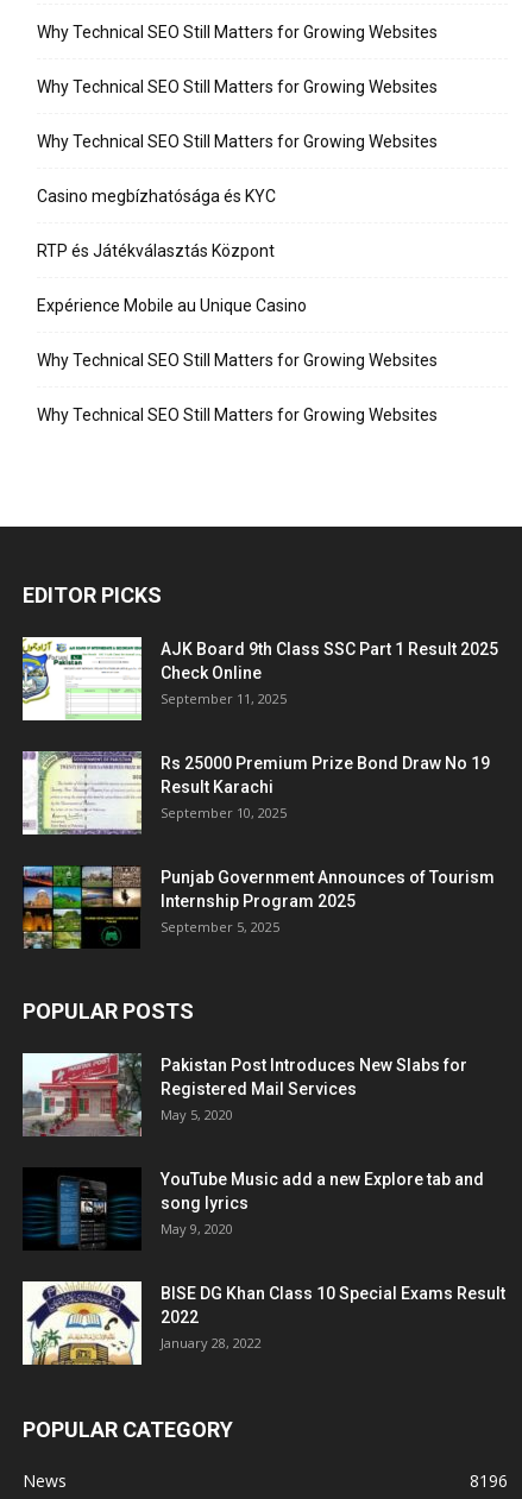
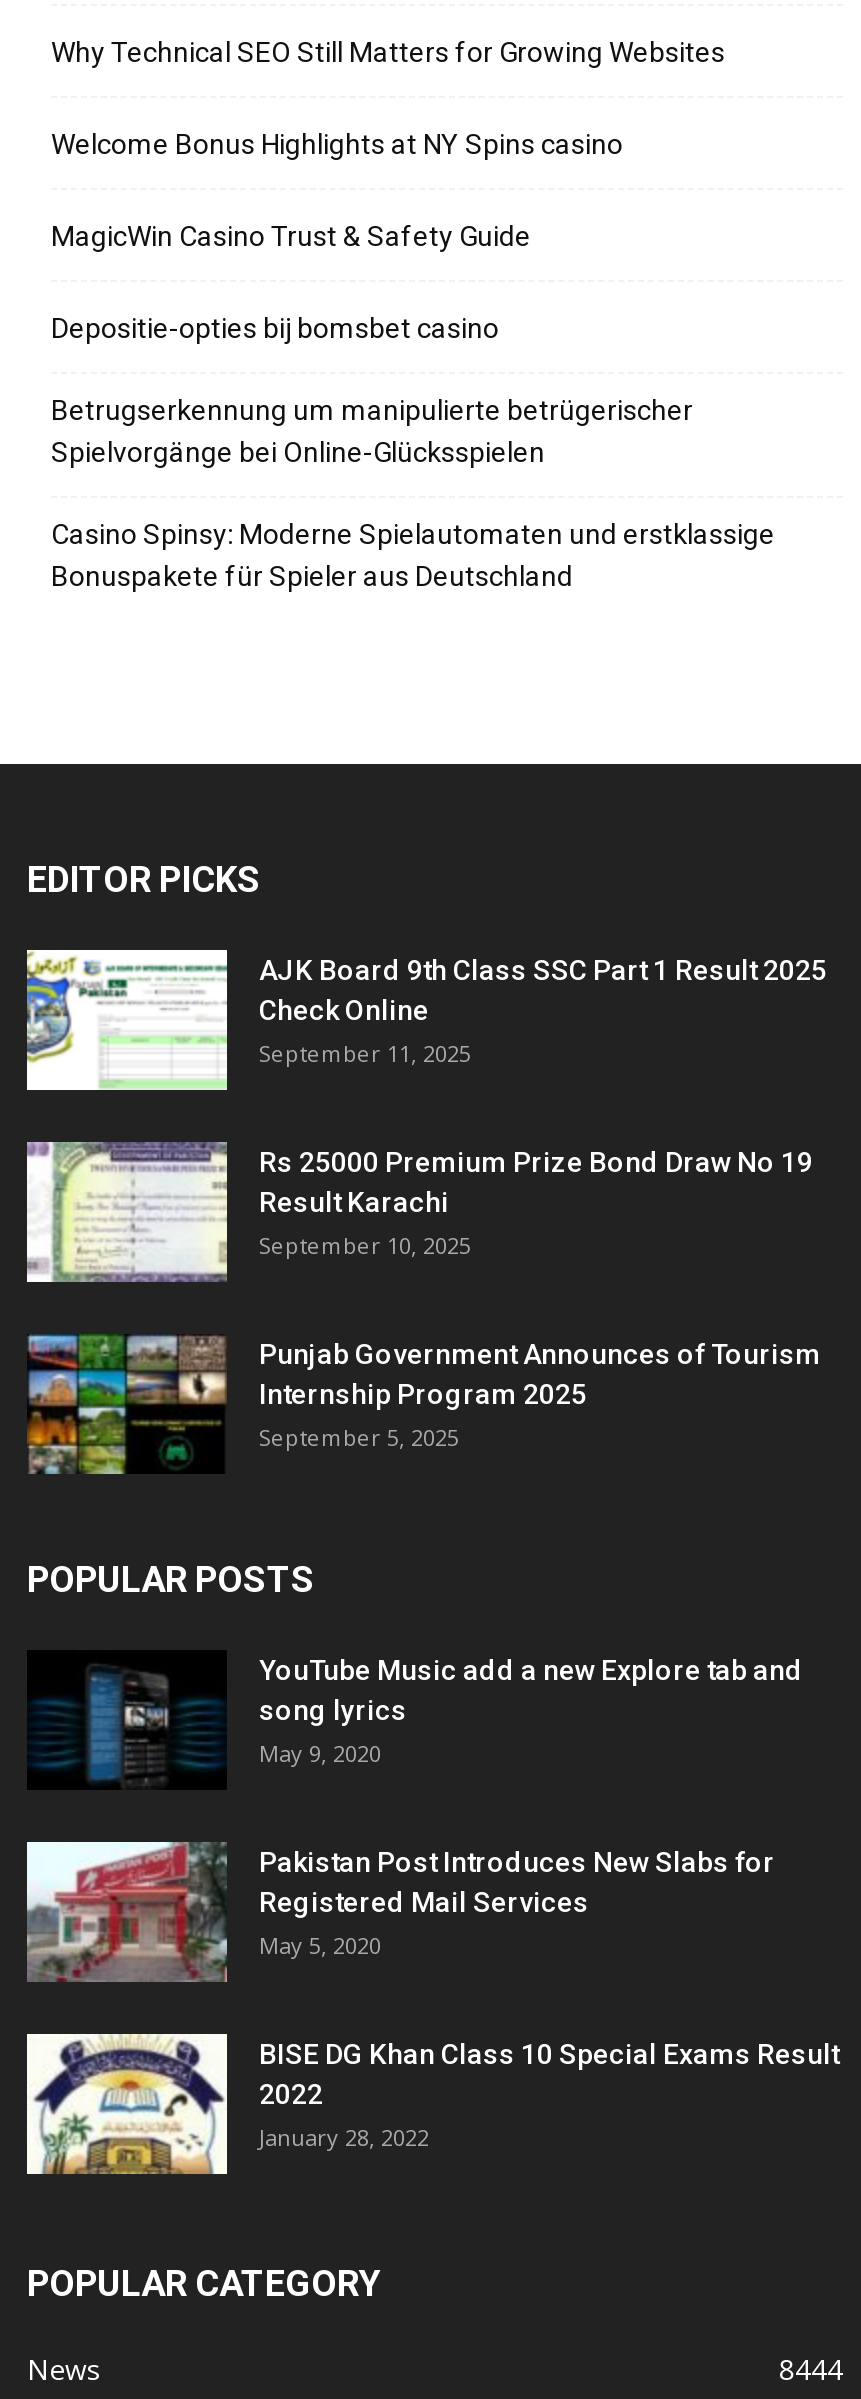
[37,77,438,424] Why Technical SEO Still Matters for Growing Websites | Why Technical SEO Still Matters for Growing Websites | Casino megbízhatósága és KYC | RTP és Játékválasztás Központ | Expérience Mobile au Unique Casino | Why Technical SEO Still Matters for Growing Websites | Why Technical SEO Still Matters for Growing Websites -> [51,127,775,591] Welcome Bonus Highlights at NY Spins casino | MagicWin Casino Trust & Safety Guide | Depositie-opties bij bomsbet casino | Betrugserkennung um manipulierte betrügerischer | Spielvorgänge bei Online-Glücksspielen | Casino Spinsy: Moderne Spielautomaten und erstklassige | Bonuspakete für Spieler aus Deutschland
moved [21,1051,467,1139] -> [25,1838,775,1986]: [image] | Pakistan Post Introduces New Slabs for | Registered Mail Services | May 5, 2020
moved [23,1167,484,1251] -> [27,1650,803,1790]: [image] | YouTube Music add a new Explore tab and | song lyrics | May 9, 2020
[470,1469,508,1491] 8196 -> [779,2349,843,2387] 8444

